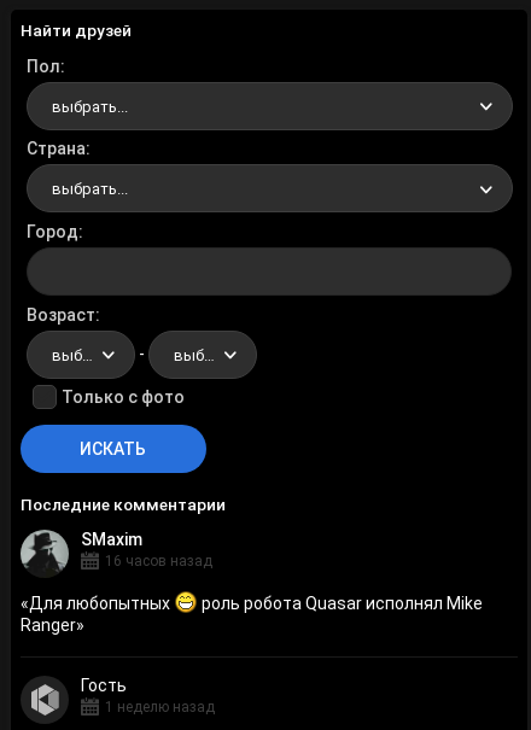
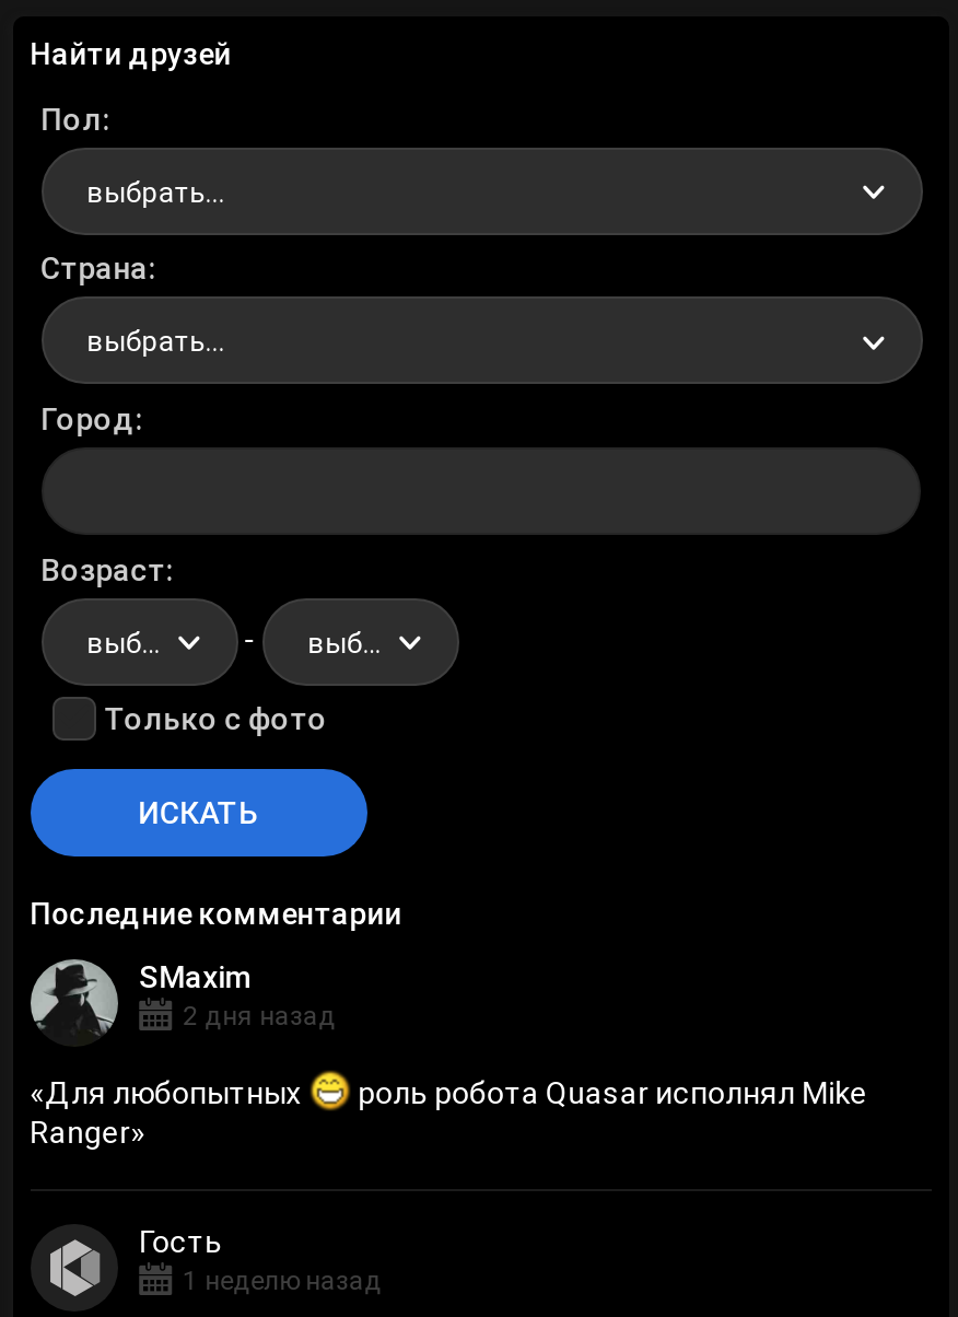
[105,553,212,570] 16 часов назад -> [183,1001,336,1032] 2 дня назад

